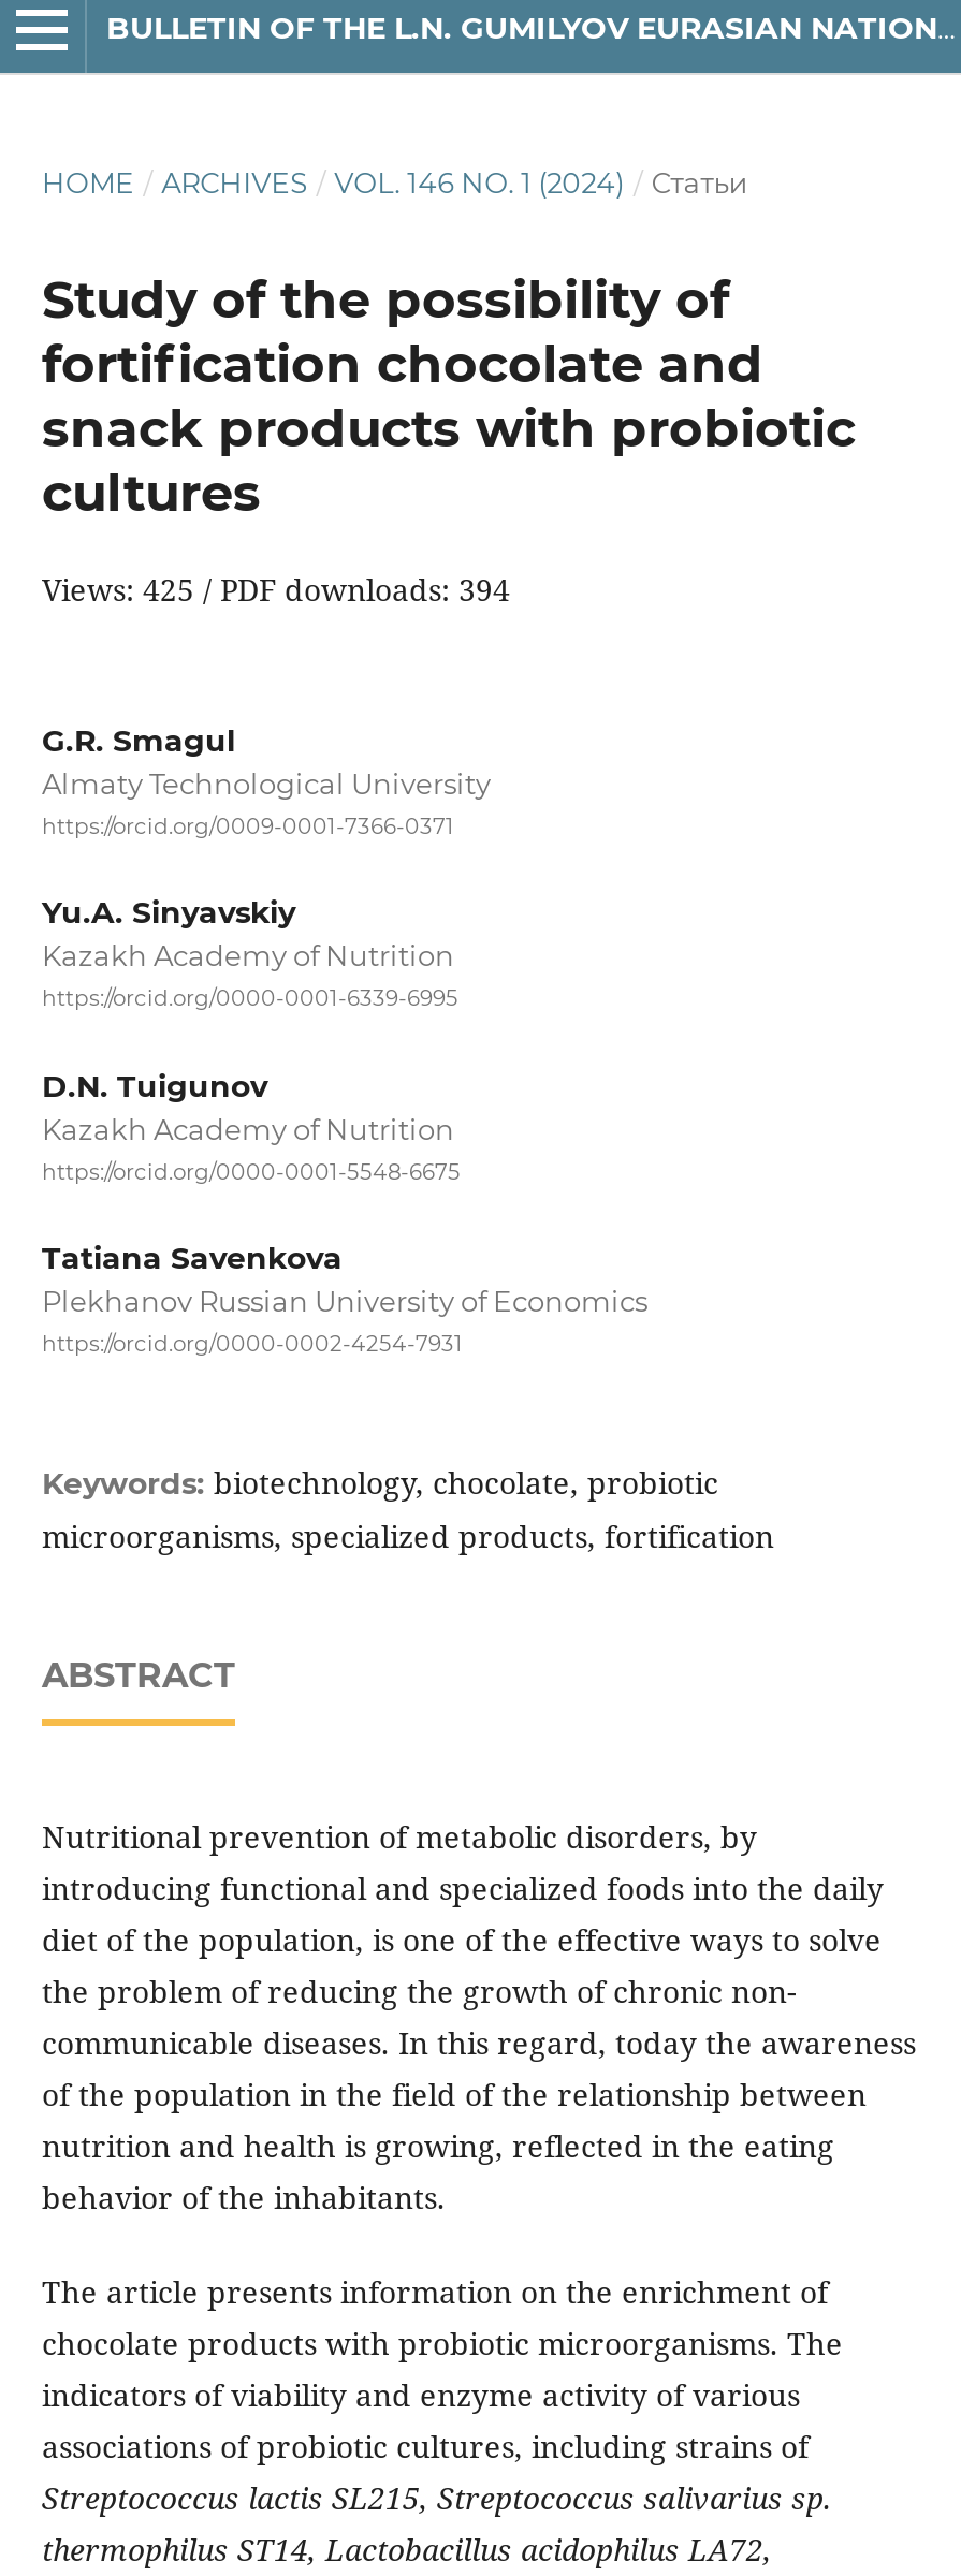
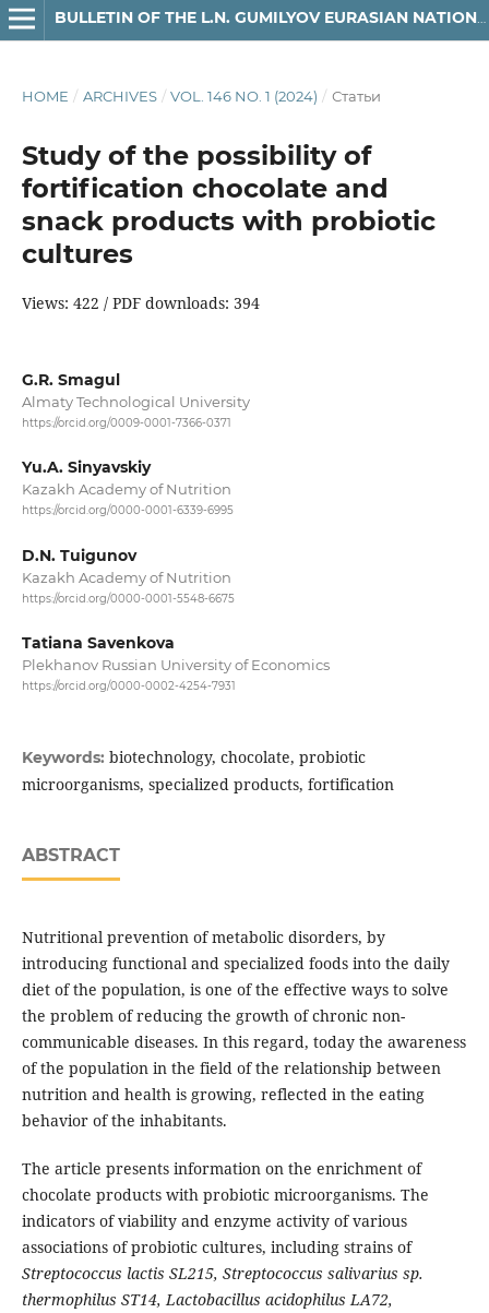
[42,569,510,610] Views: 425 / PDF downloads: 394 -> [22,293,260,313] Views: 422 / PDF downloads: 394

